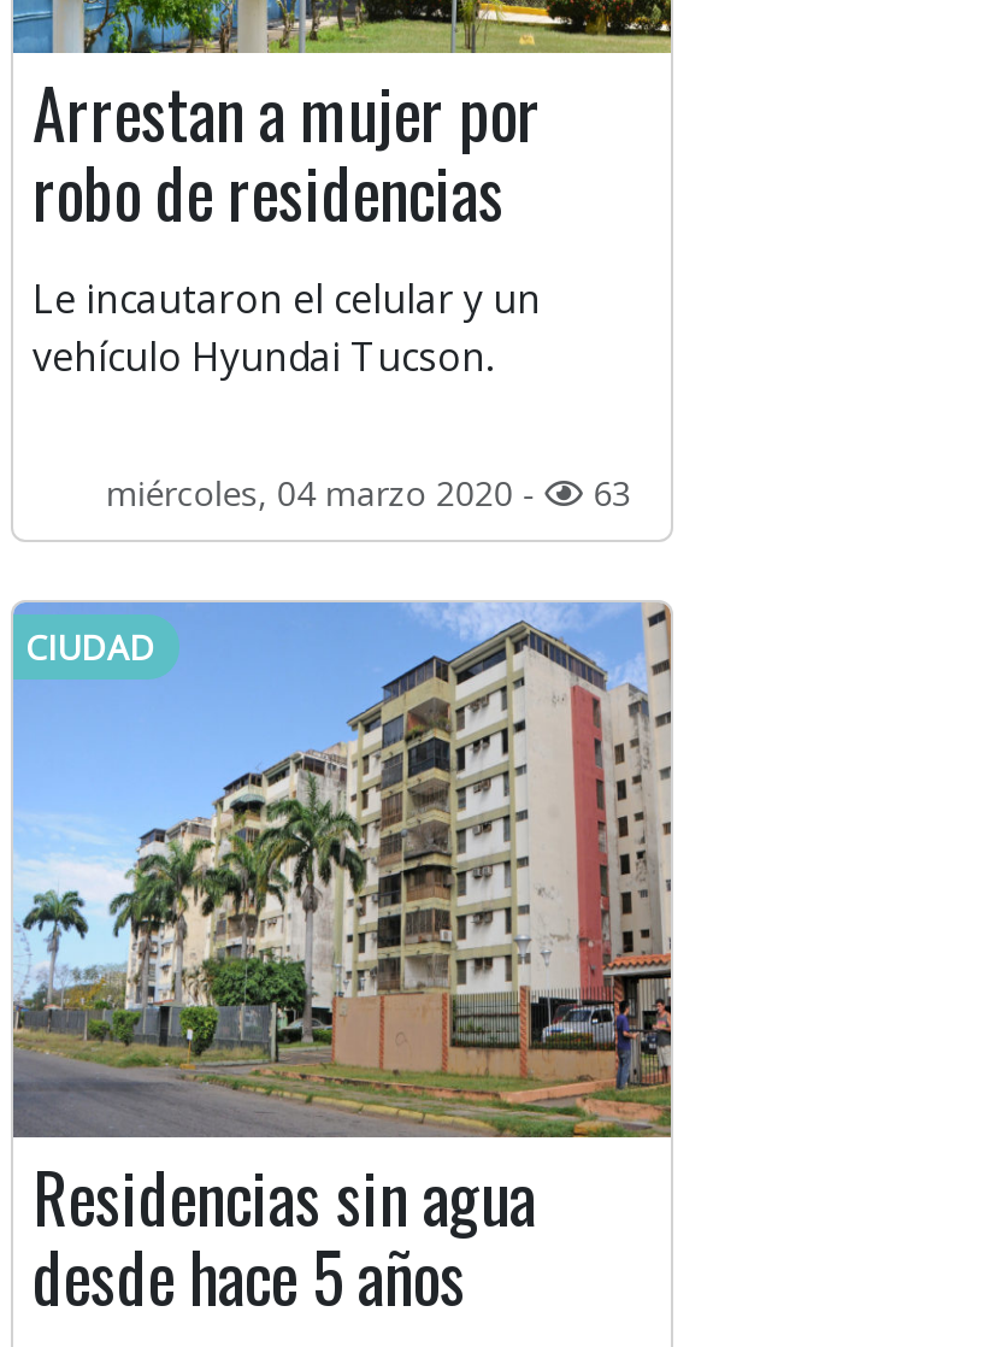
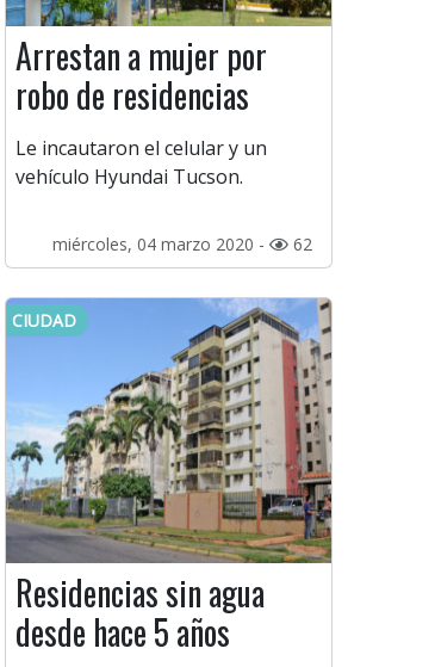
[106,471,632,517] miércoles, 04 marzo 2020 - 63 -> [52,233,312,256] miércoles, 04 marzo 2020 - 62

